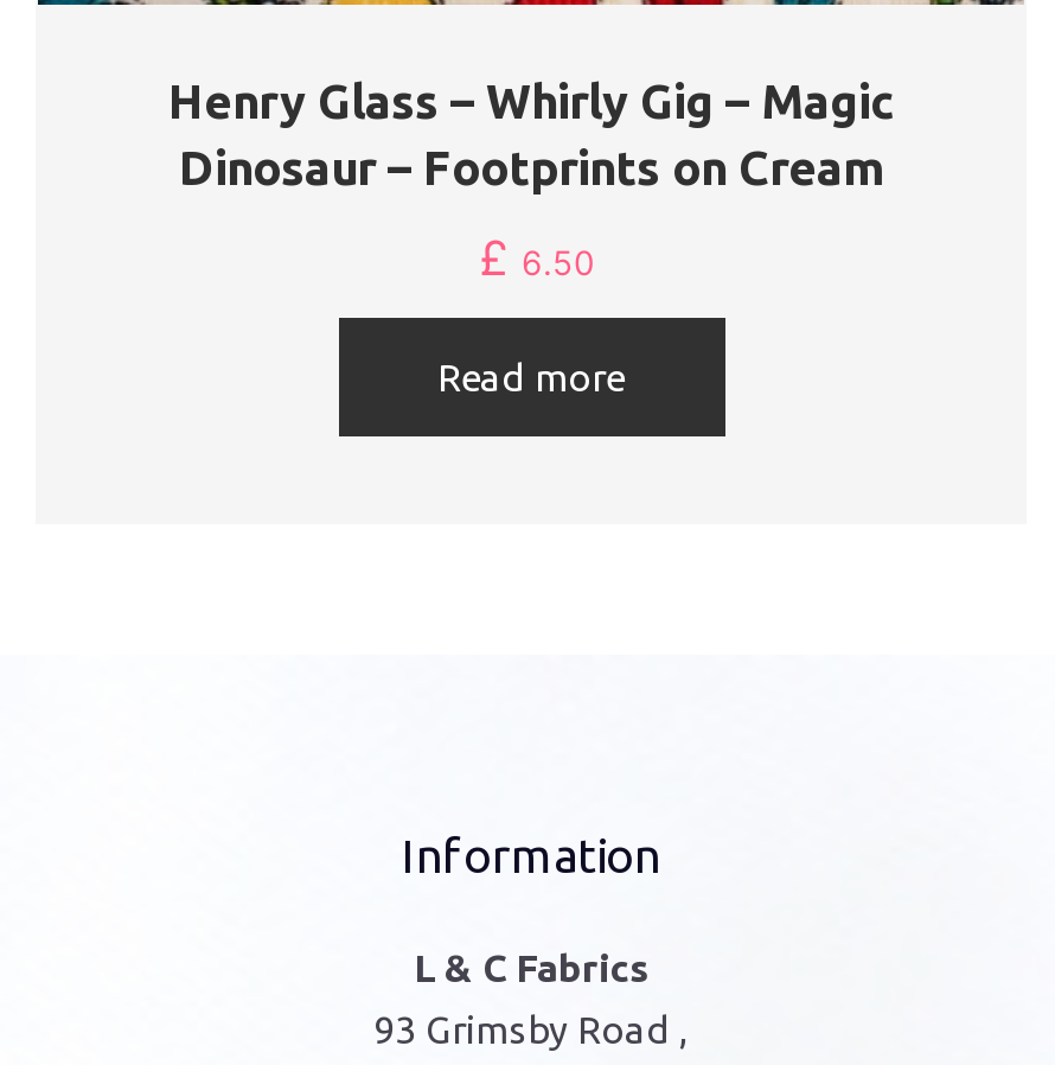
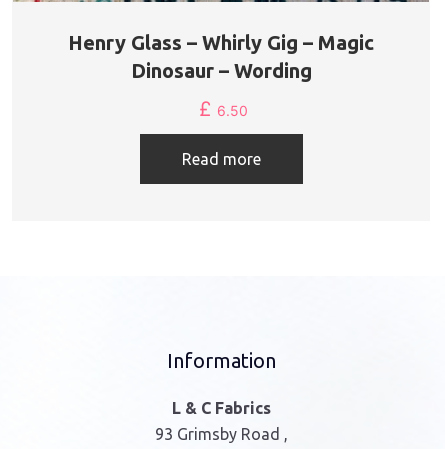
[179,139,883,193] Dinosaur – Footprints on Cream -> [130,58,311,81] Dinosaur – Wording

